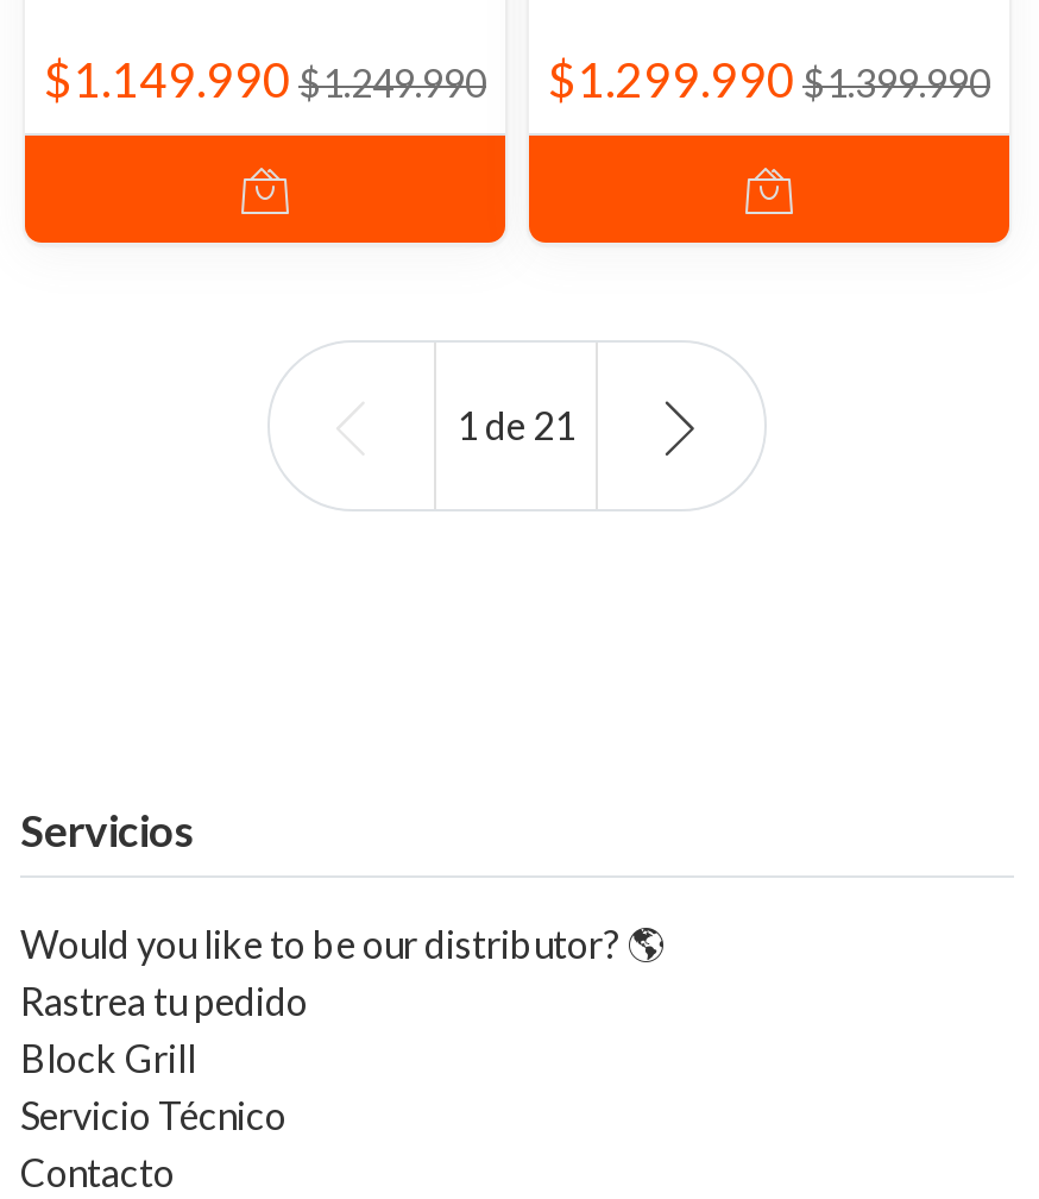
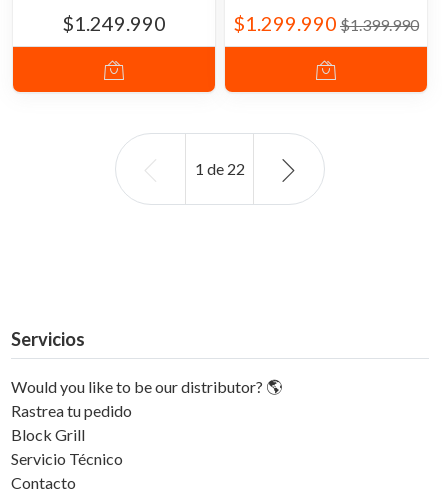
[44,49,486,106] $1.149.990 $1.249.990 -> [62,11,166,35] $1.249.990
[456,401,575,447] 1 de 21 -> [194,159,244,178] 1 de 22

